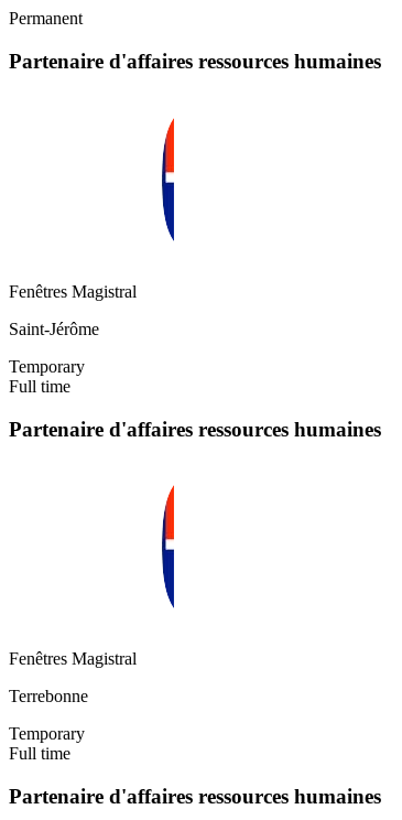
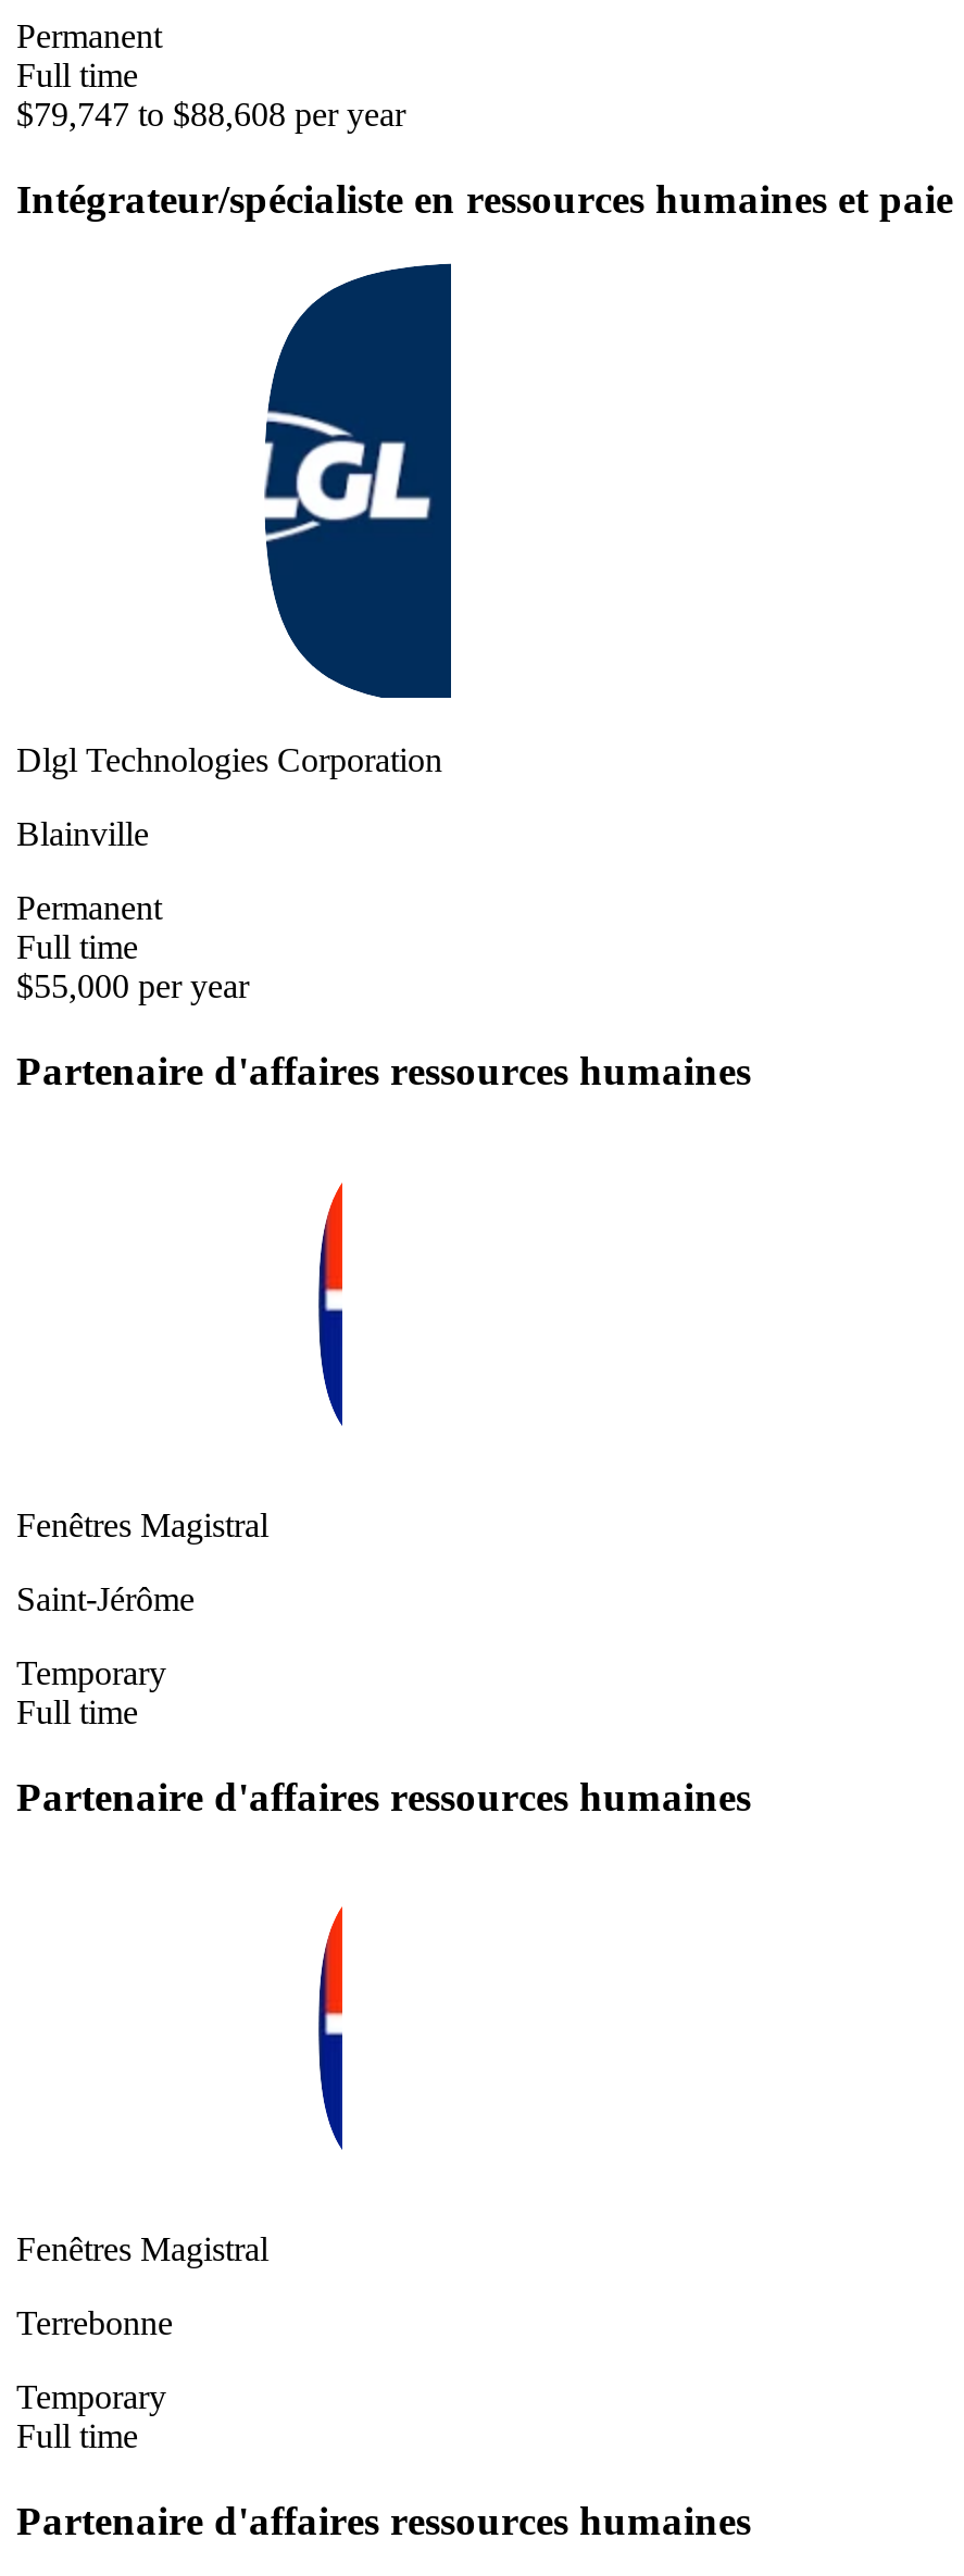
none -> [16,57,953,221] Full time | $79,747 to $88,608 per year | Intégrateur/spécialiste en ressources humaines et paie
none -> [16,262,453,1005] [image] | Dlgl Technologies Corporation | Blainville | Permanent | Full time | $55,000 per year

